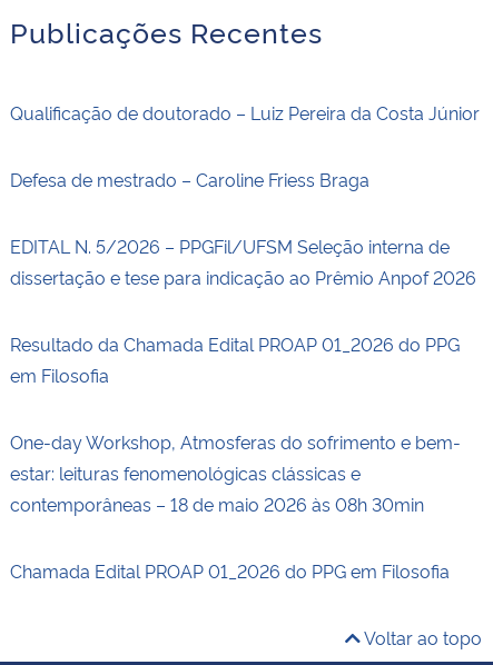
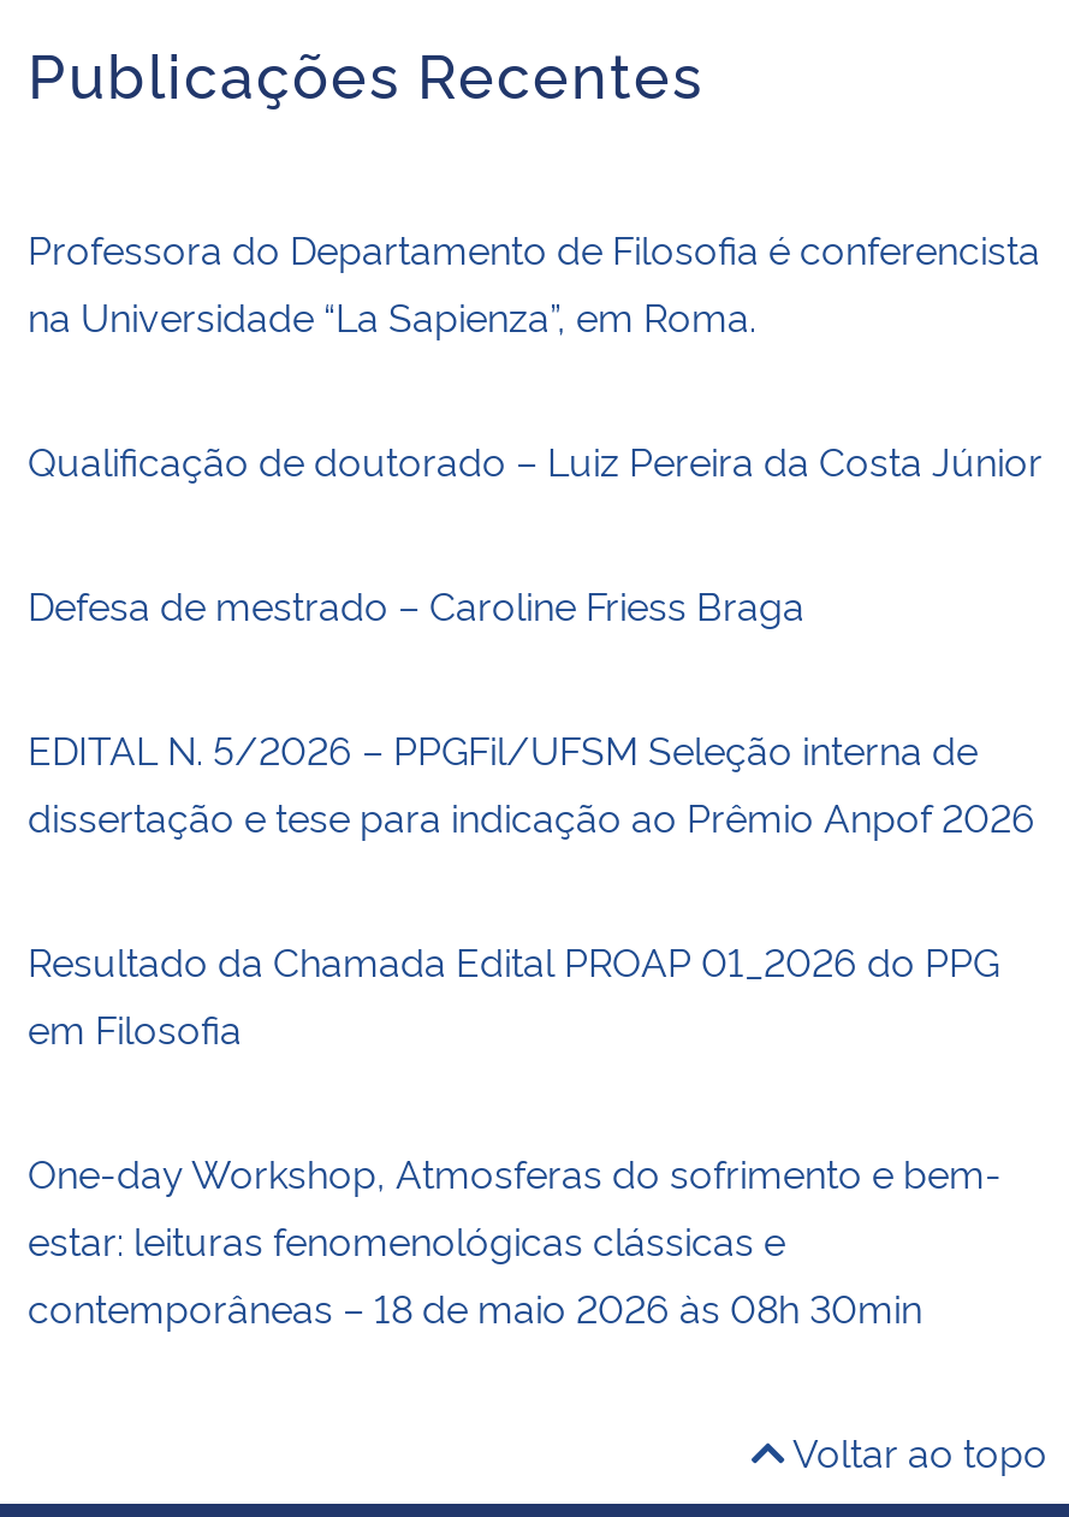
none -> [28,220,1040,341] Professora do Departamento de Filosofia é conferencista | na Universidade “La Sapienza”, em Roma.
moved [10,100,480,516] -> [28,432,1043,1332]: Qualificação de doutorado – Luiz Pereira da Costa Júnior | Defesa de mestrado – Caroline Friess Braga | EDITAL N. 5/2026 – PPGFil/UFSM Seleção interna de | ... | estar: leituras fenomenológicas clássicas e | contemporâneas – 18 de maio 2026 às 08h 30min
[10,558,450,582] Chamada Edital PROAP 01_2026 do PPG em Filosofia -> none

